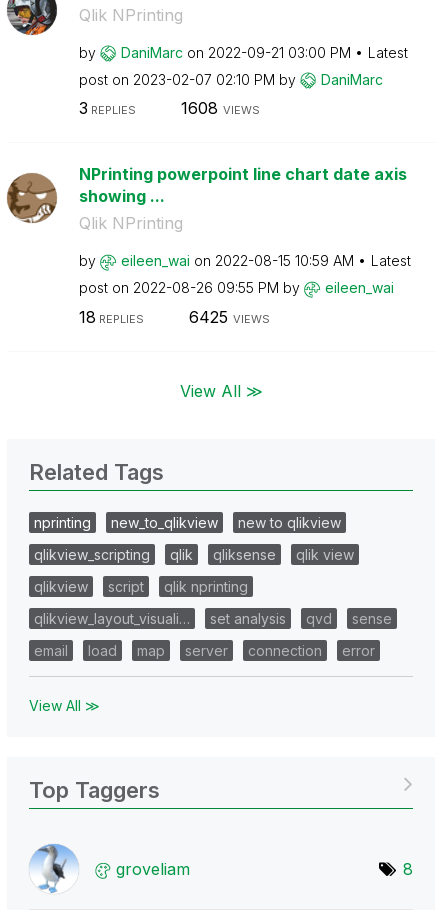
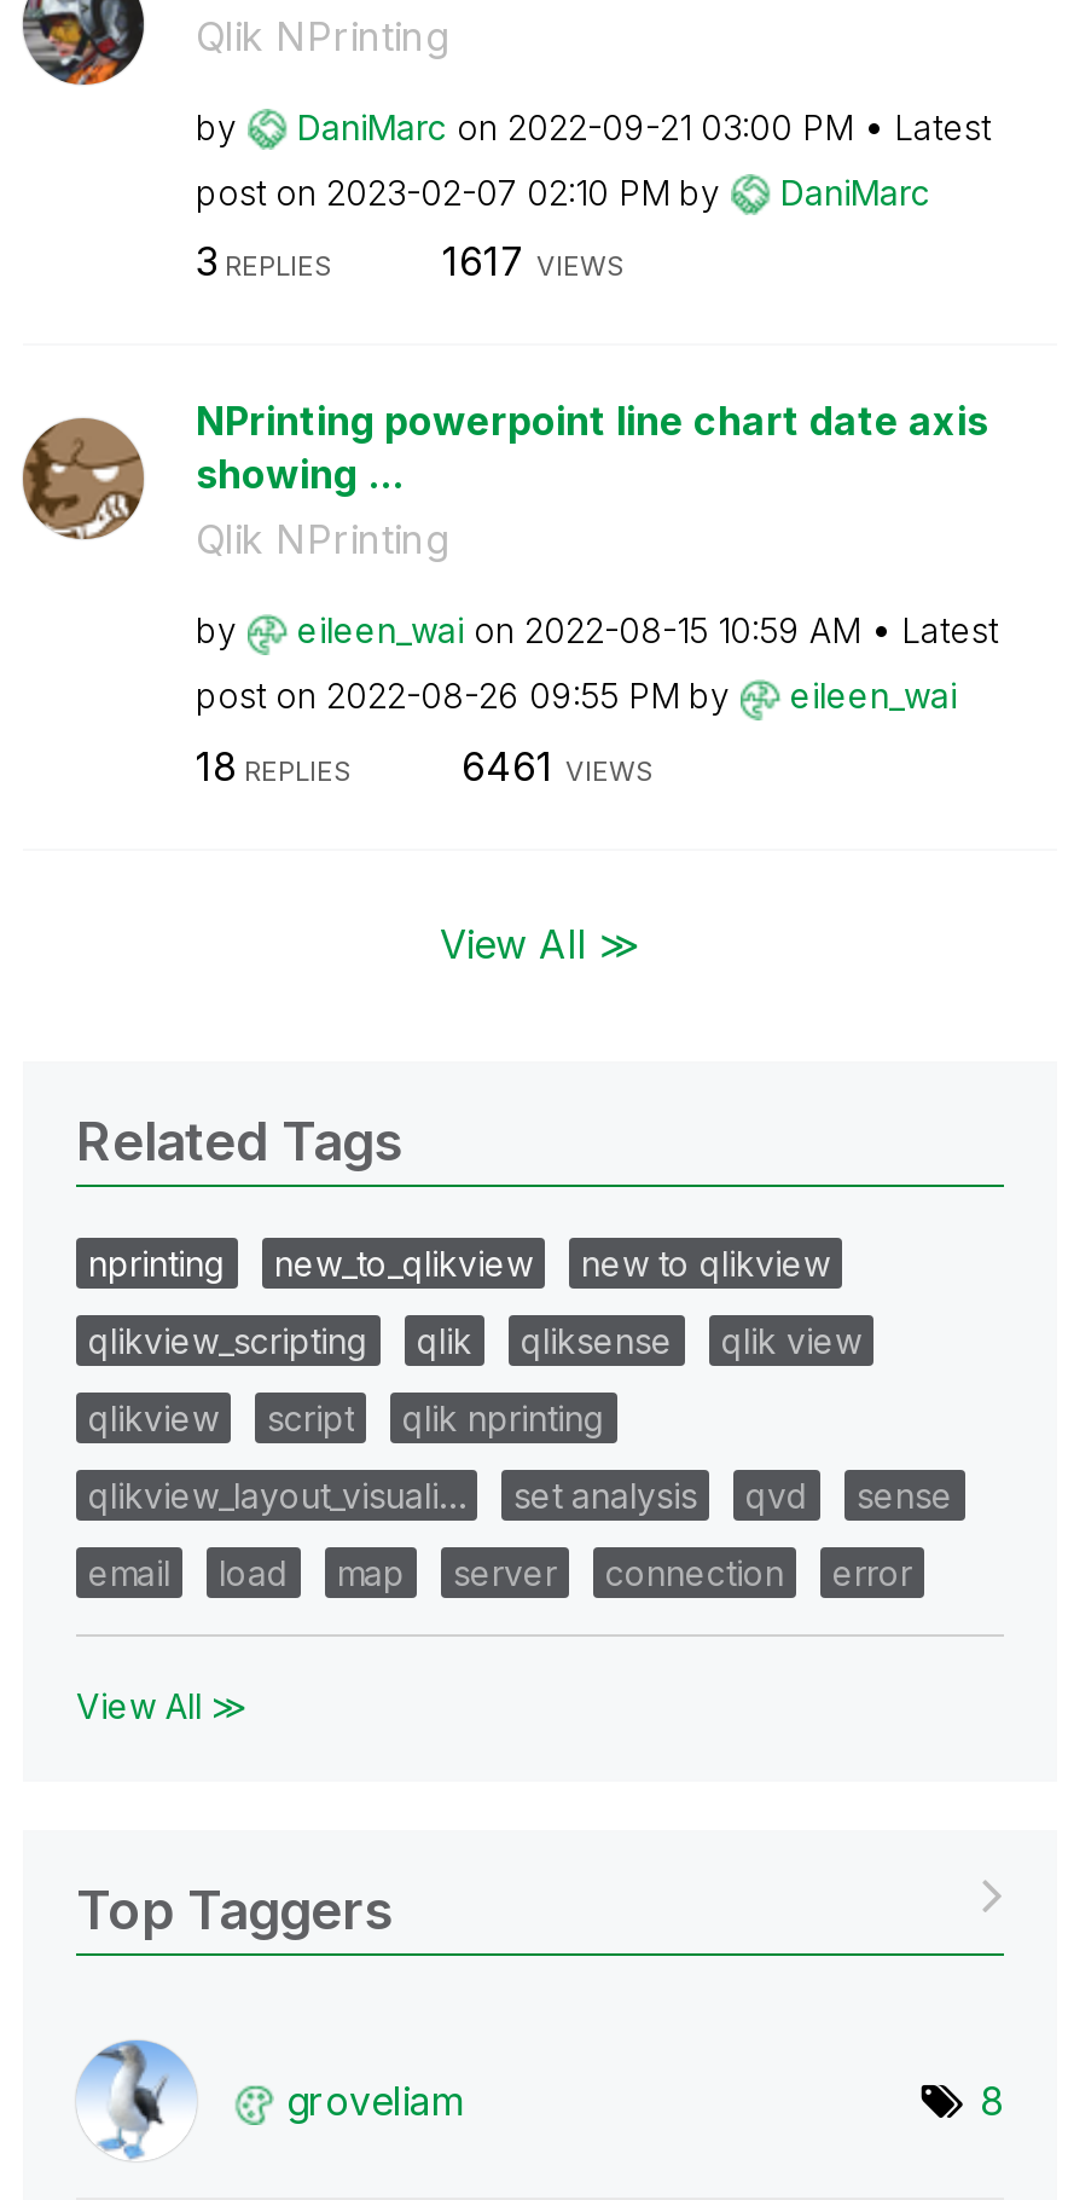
[180,98,259,118] 1608 VIEWS -> [442,237,626,285] 1617 VIEWS
[188,306,269,326] 6425 VIEWS -> [462,741,655,789] 6461 VIEWS

